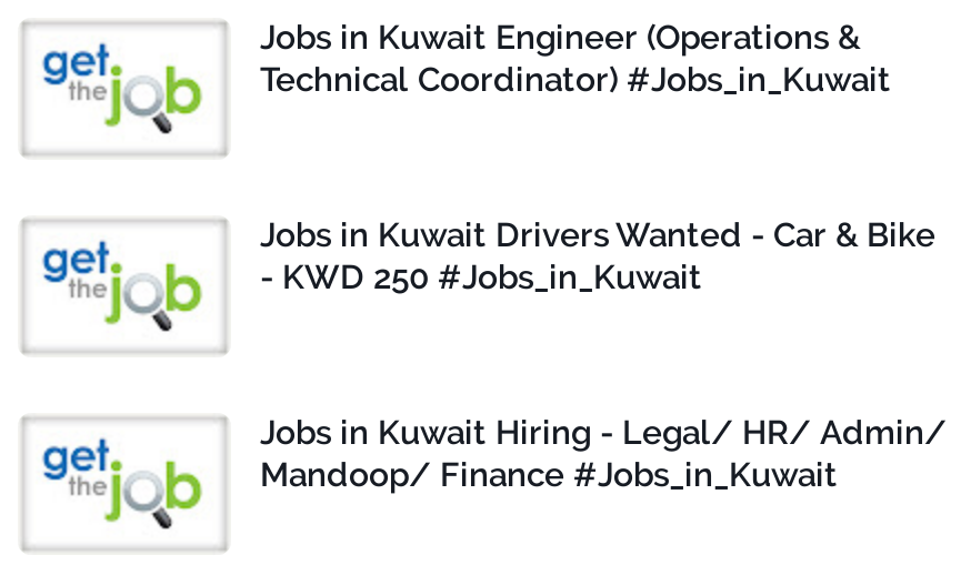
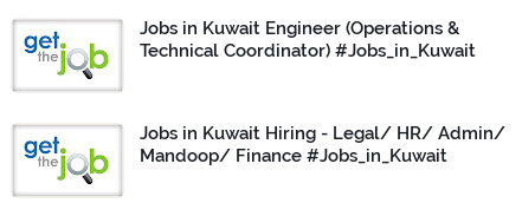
[260,216,935,298] Jobs in Kuwait Drivers Wanted - Car & Bike | - KWD 250 #Jobs_in_Kuwait -> none

